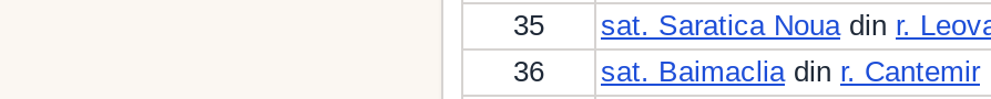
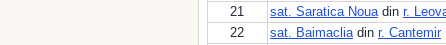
[513,9,544,42] 35 -> [230,4,244,19] 21
[513,55,980,88] 36 sat. Baimaclia din r. Cantemir -> [230,25,441,40] 22 sat. Baimaclia din r. Cantemir

